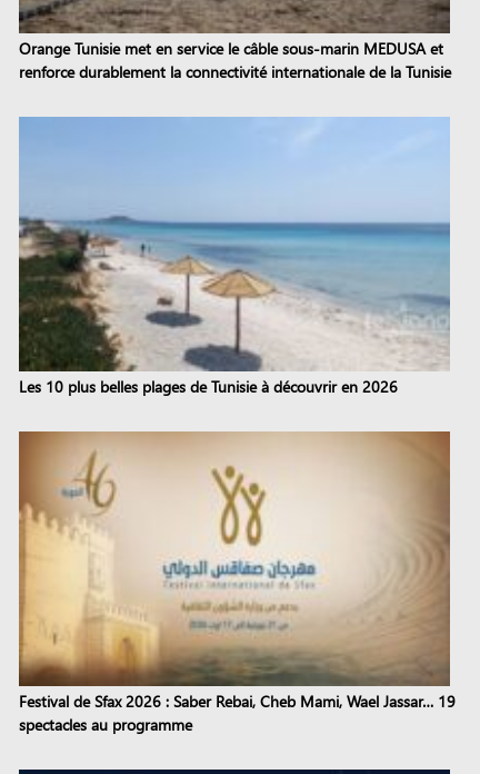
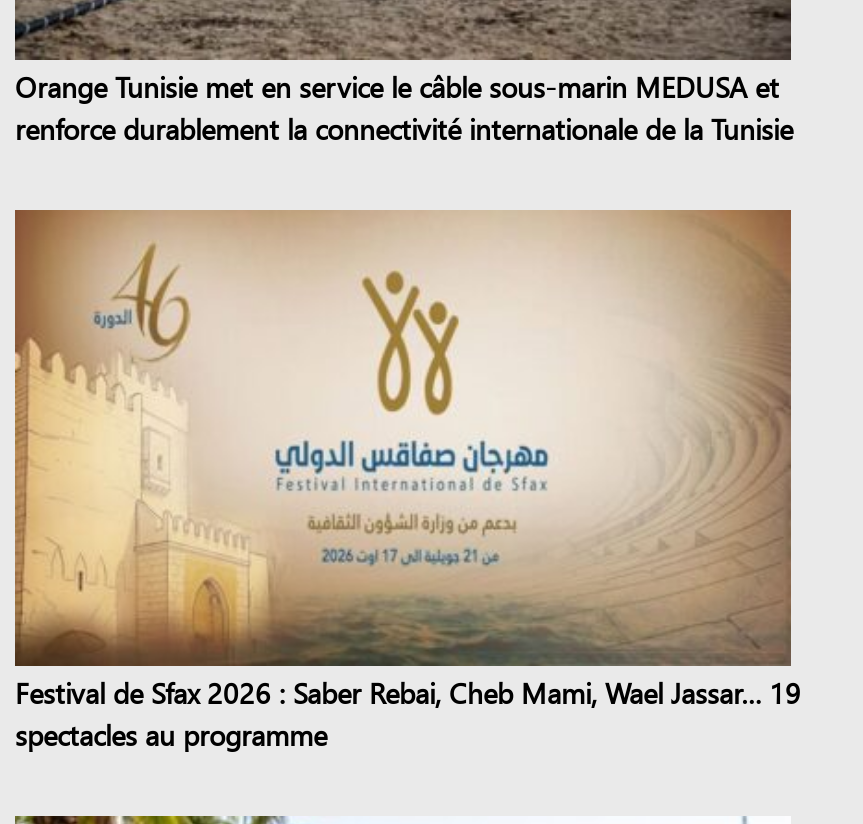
[18,116,451,397] [image] | Les 10 plus belles plages de Tunisie à découvrir en 2026 -> none

